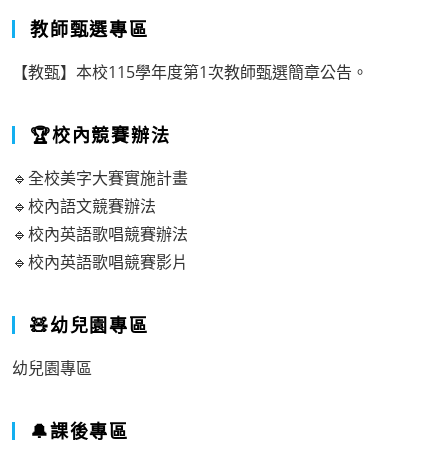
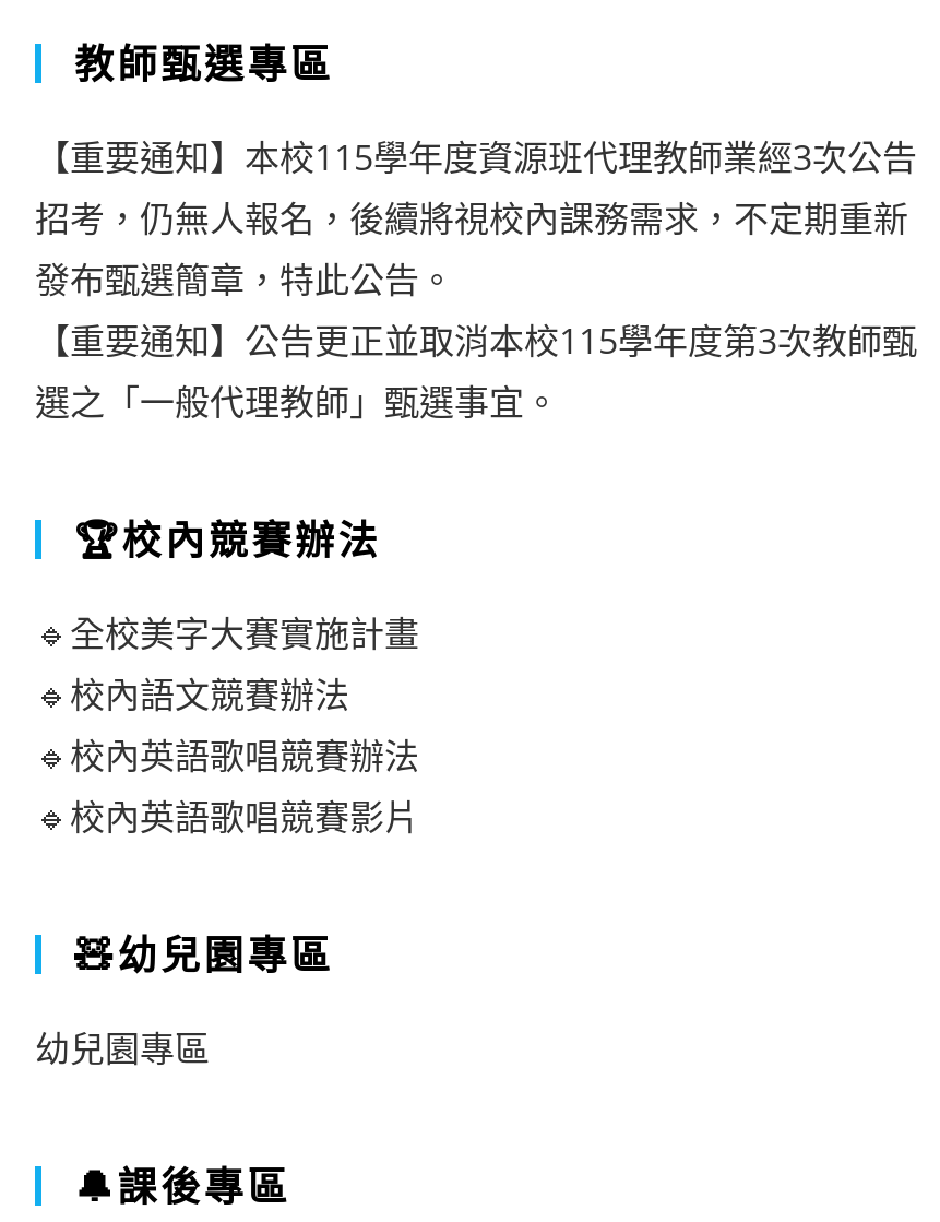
[12,61,368,83] 【教甄】本校115學年度第1次教師甄選簡章公告。 -> [35,133,917,425] 【重要通知】本校115學年度資源班代理教師業經3次公告 | 招考，仍無人報名，後續將視校內課務需求，不定期重新 | 發布甄選簡章，特此公告。 | 【重要通知】公告更正並取消本校115學年度第3次教師甄 | 選之「一般代理教師」甄選事宜。

